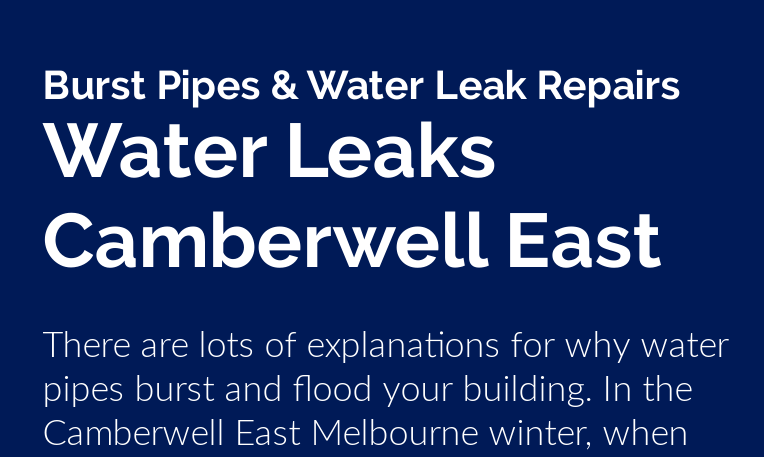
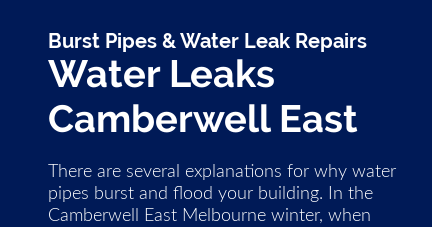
[43,328,729,364] There are lots of explanations for why water -> [48,163,396,181] There are several explanations for why water

